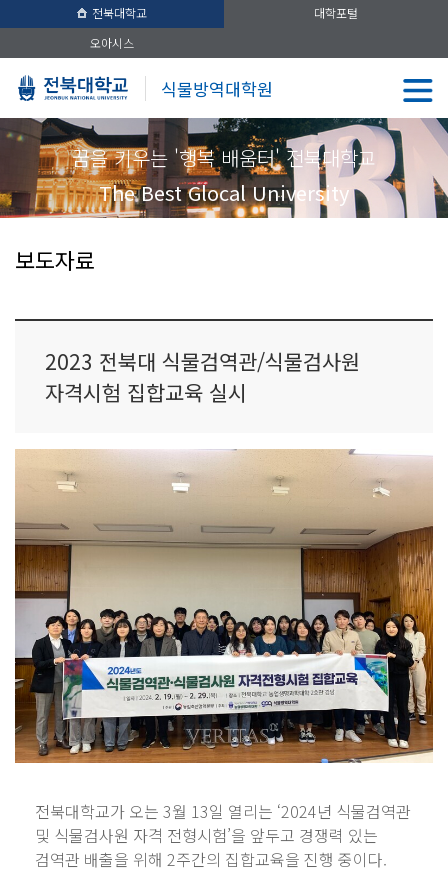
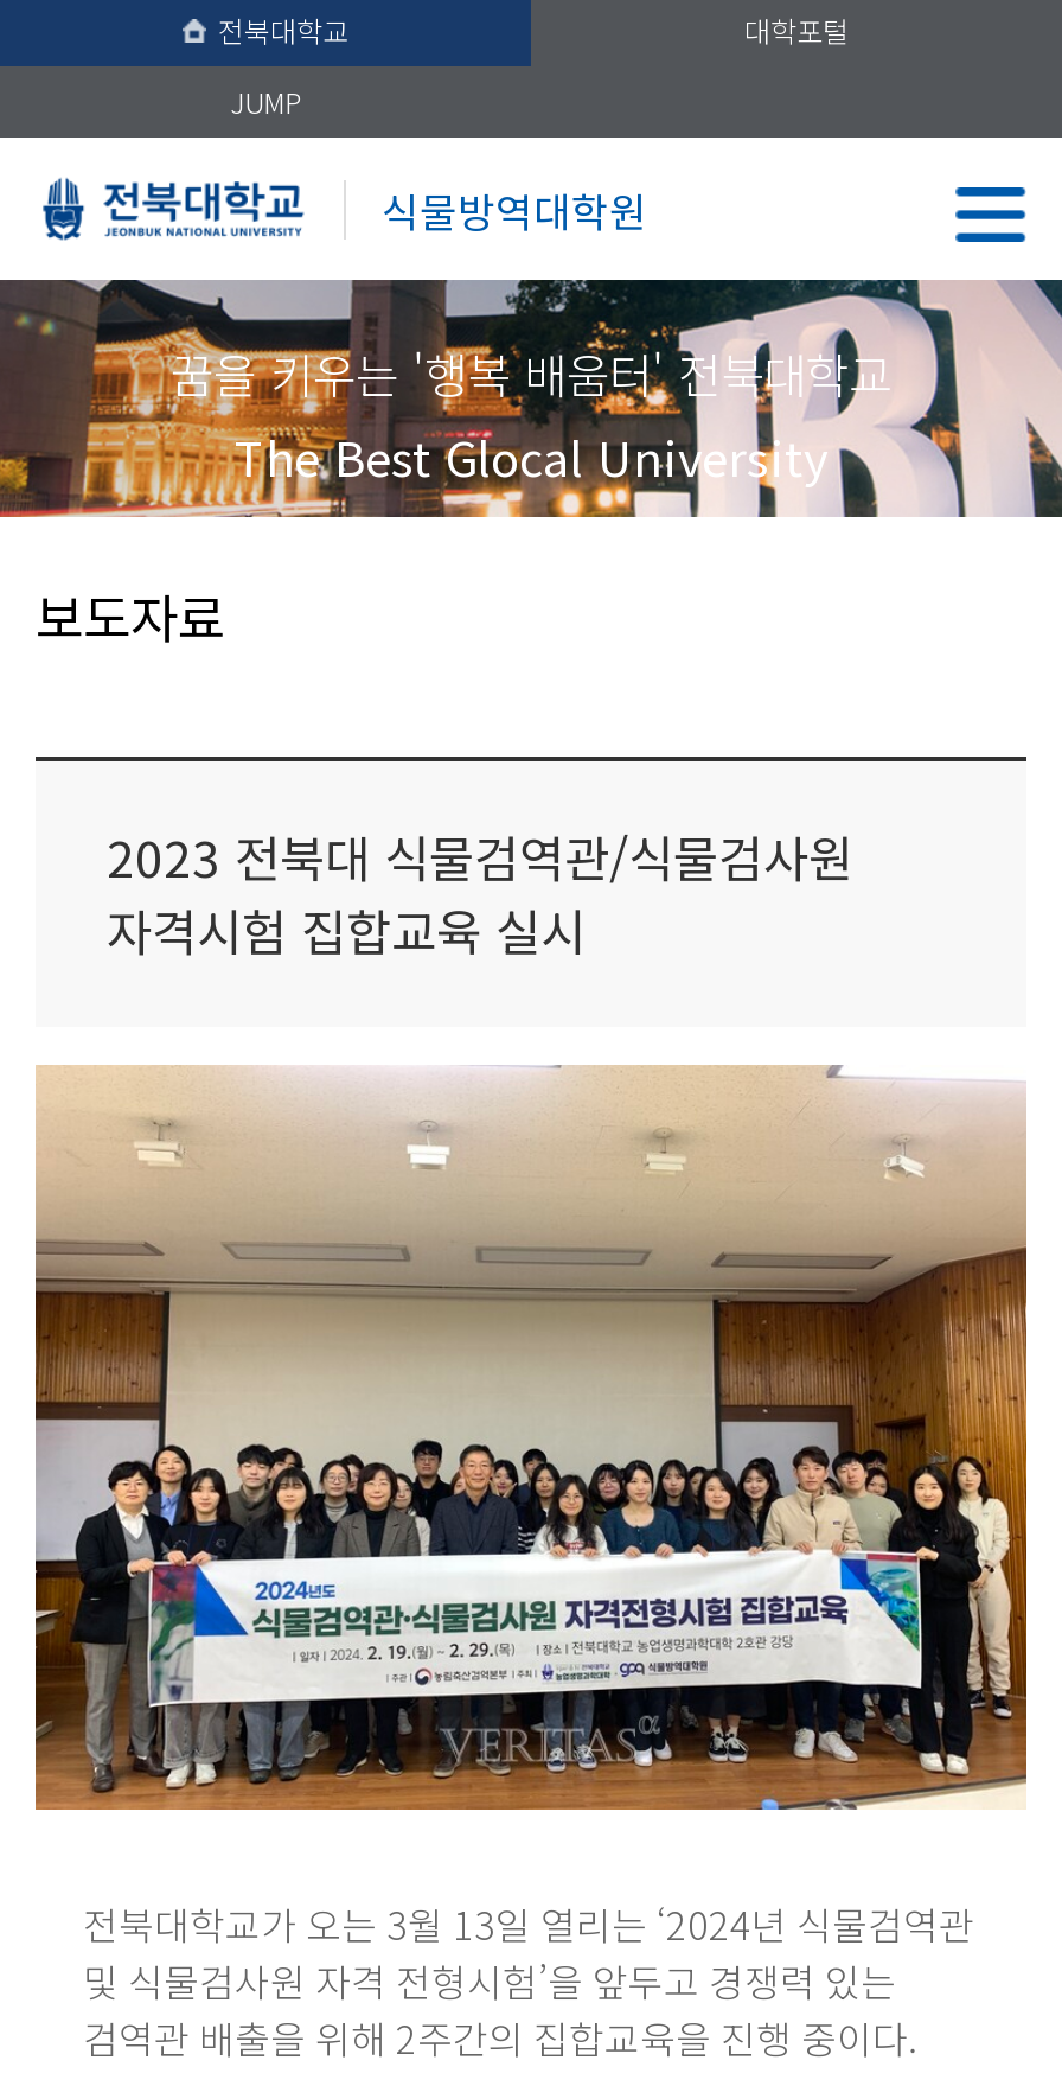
[90,34,134,51] 오아시스 -> [230,81,301,121] JUMP

